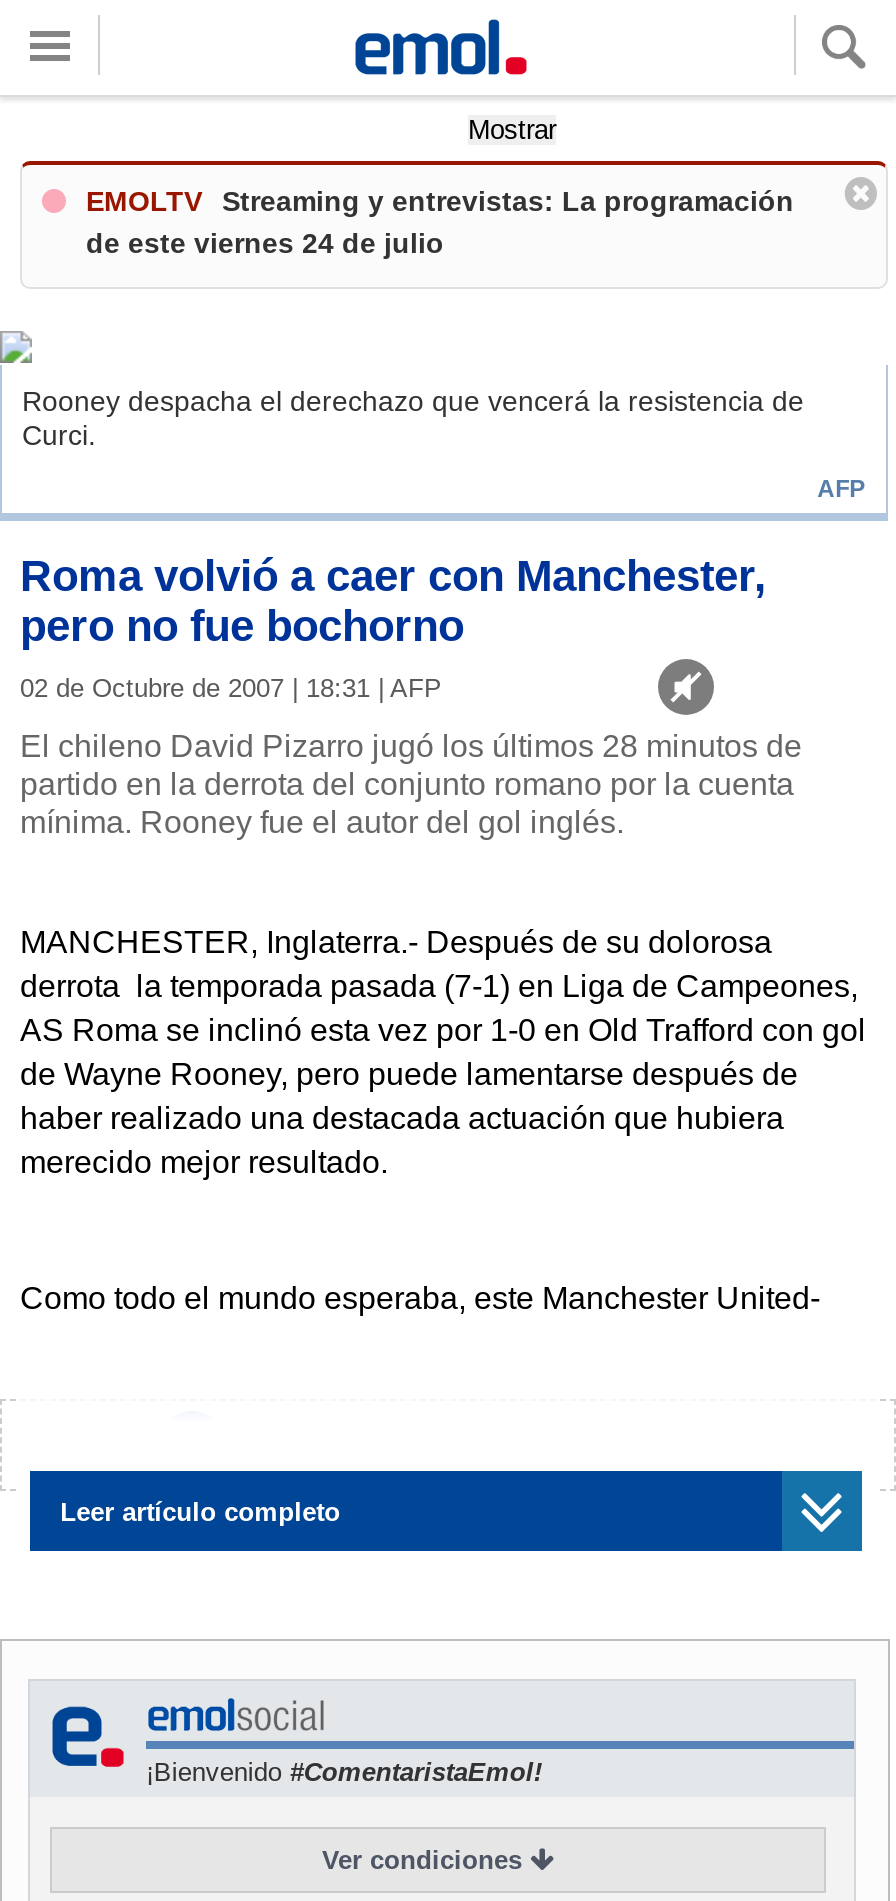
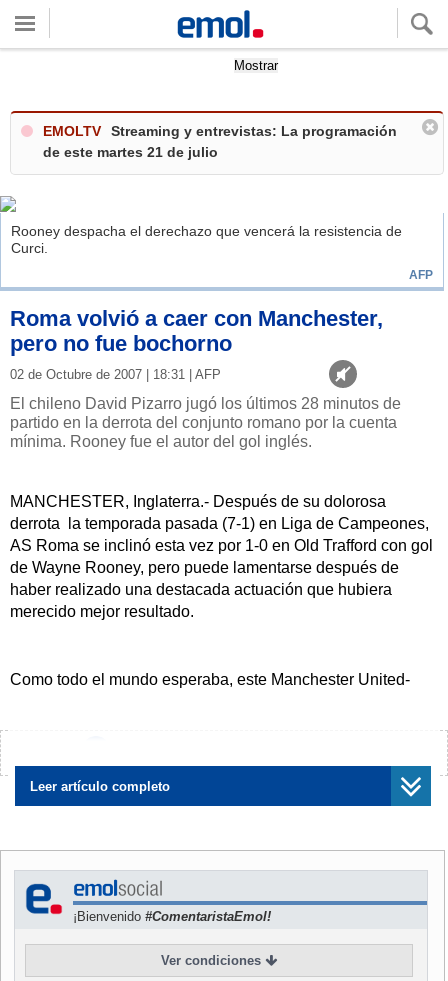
[86,227,444,259] de este viernes 24 de julio -> [43,144,218,160] de este martes 21 de julio

